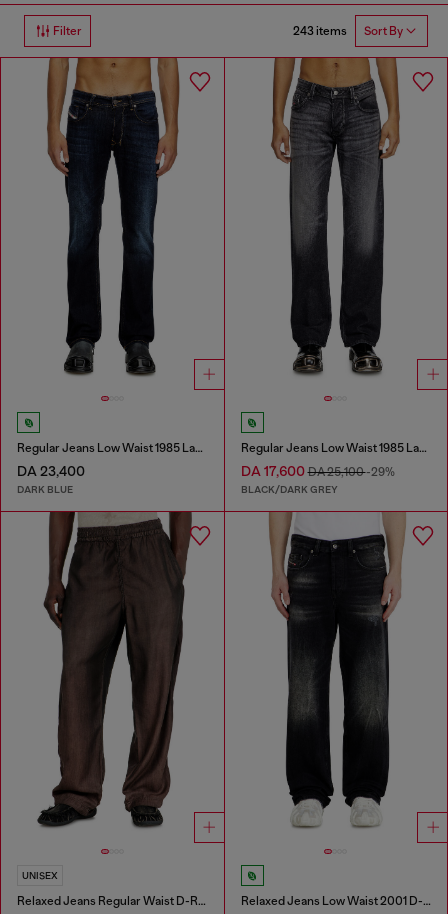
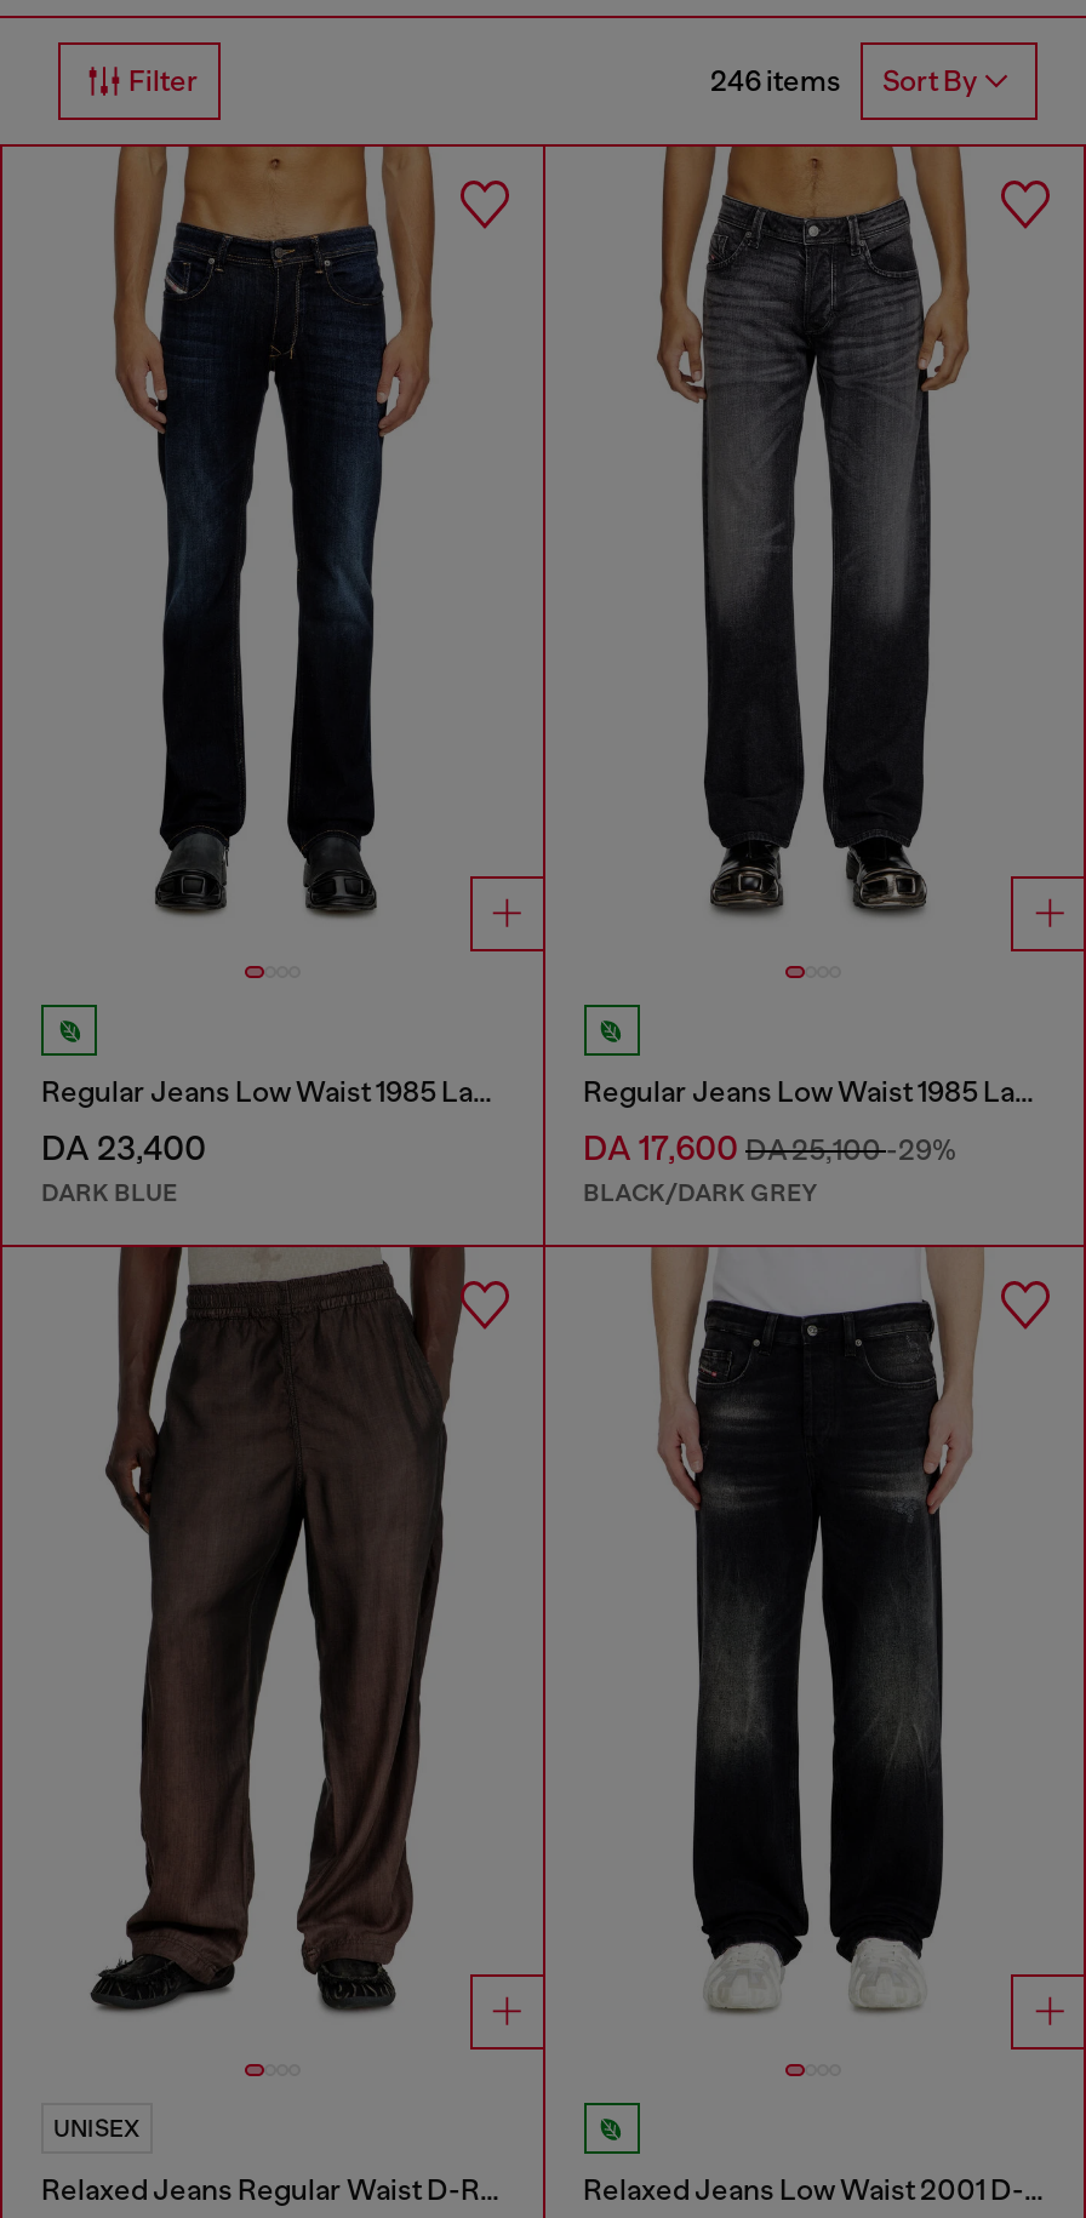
[293,24,403,38] 243 items Sort By -> [710,64,977,99] 246 items Sort By

